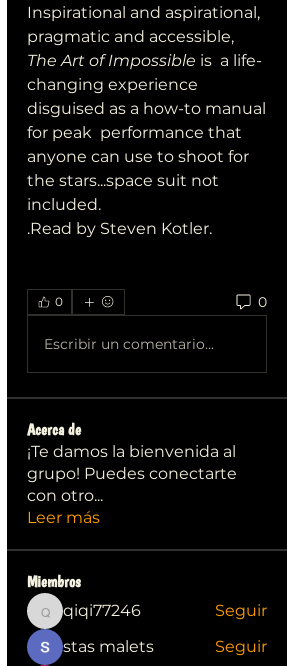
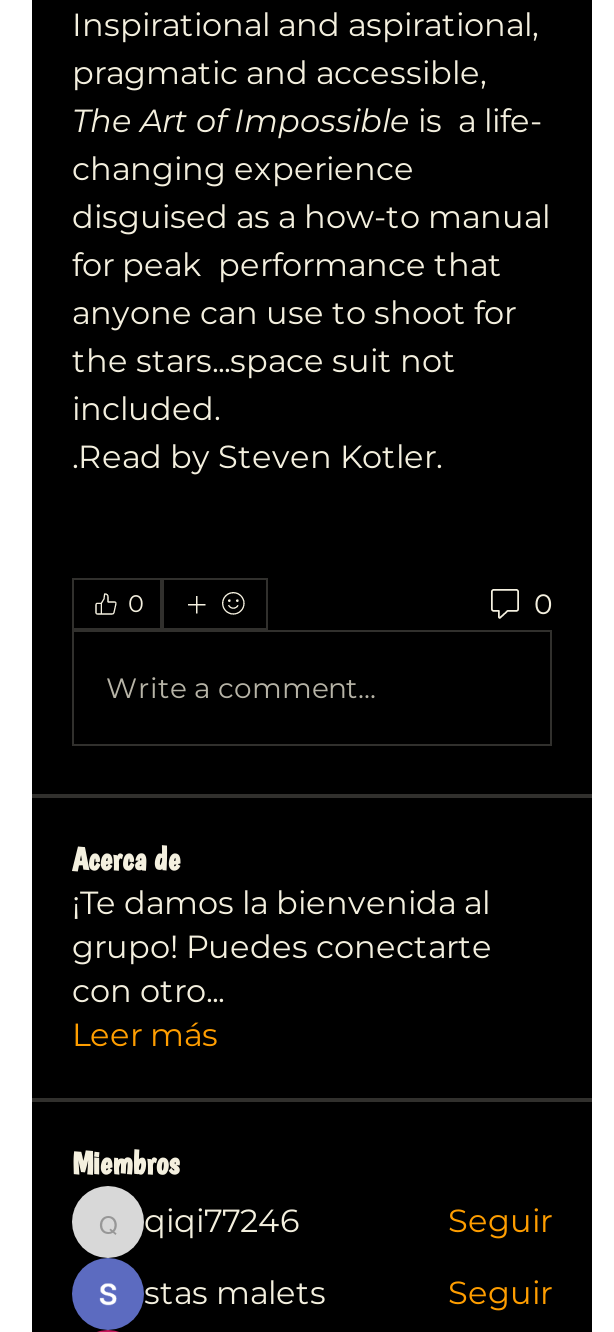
[44,334,214,352] Escribir un comentario... -> [106,669,376,705] Write a comment...

